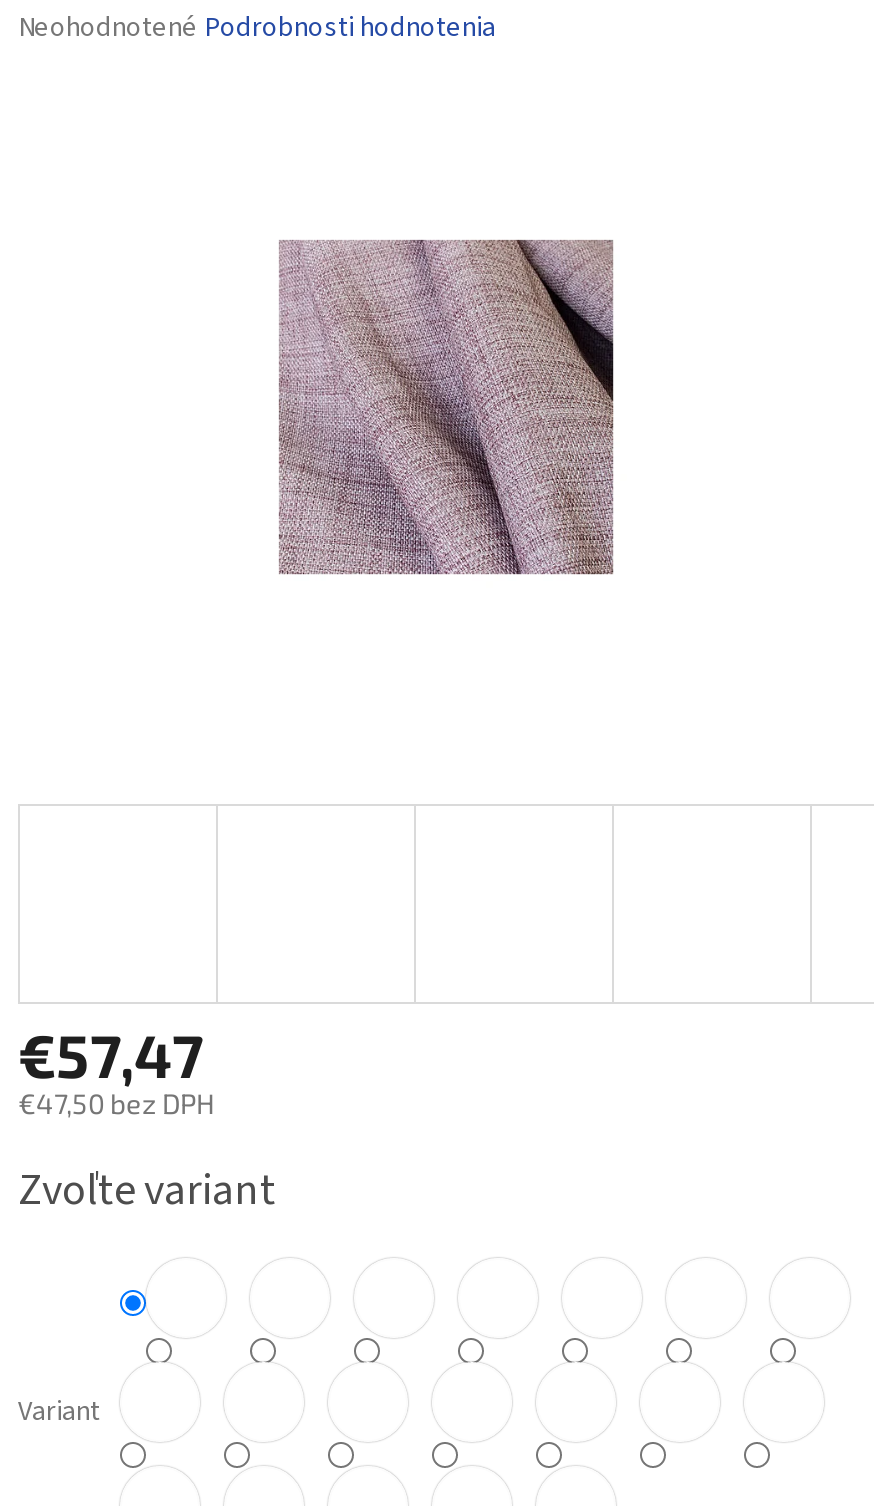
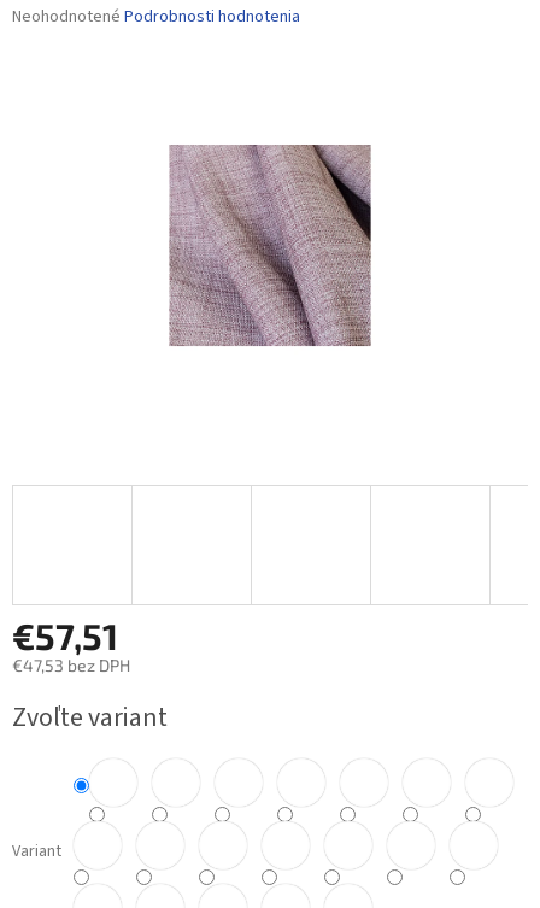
[18,1018,204,1090] €57,47 -> [12,614,118,657] €57,51
[18,1086,214,1120] €47,50 bez DPH -> [12,655,130,675] €47,53 bez DPH

